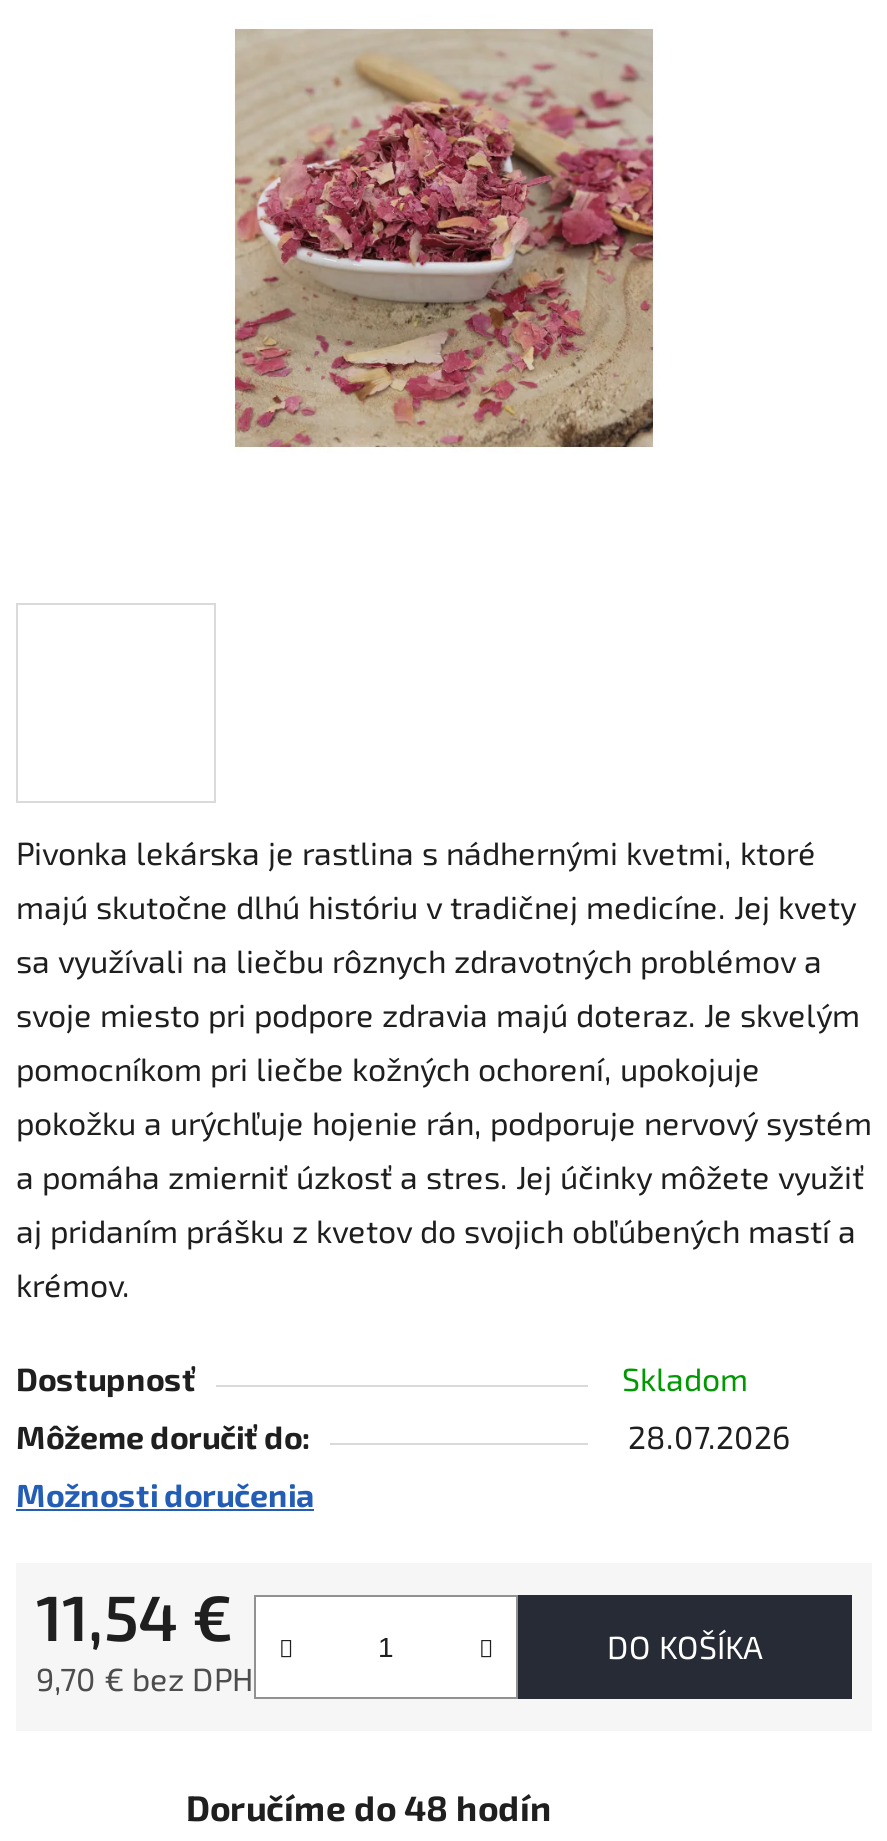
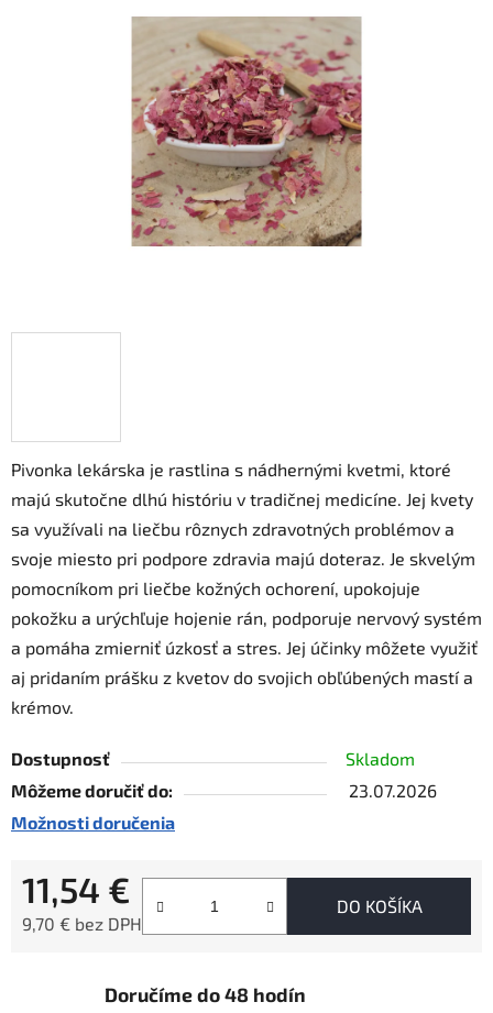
[628,1417,790,1455] 28.07.2026 -> [349,780,437,801] 23.07.2026

